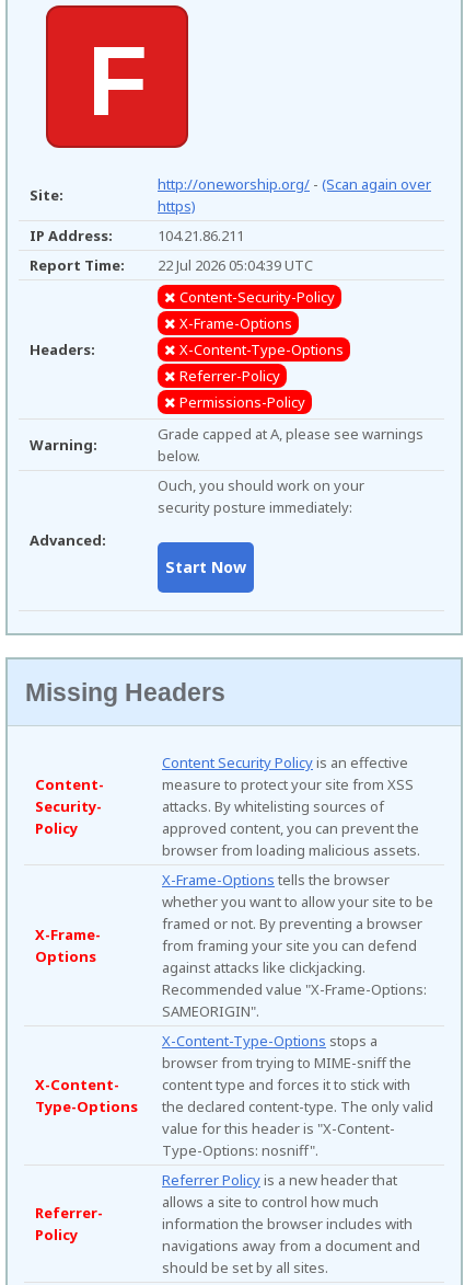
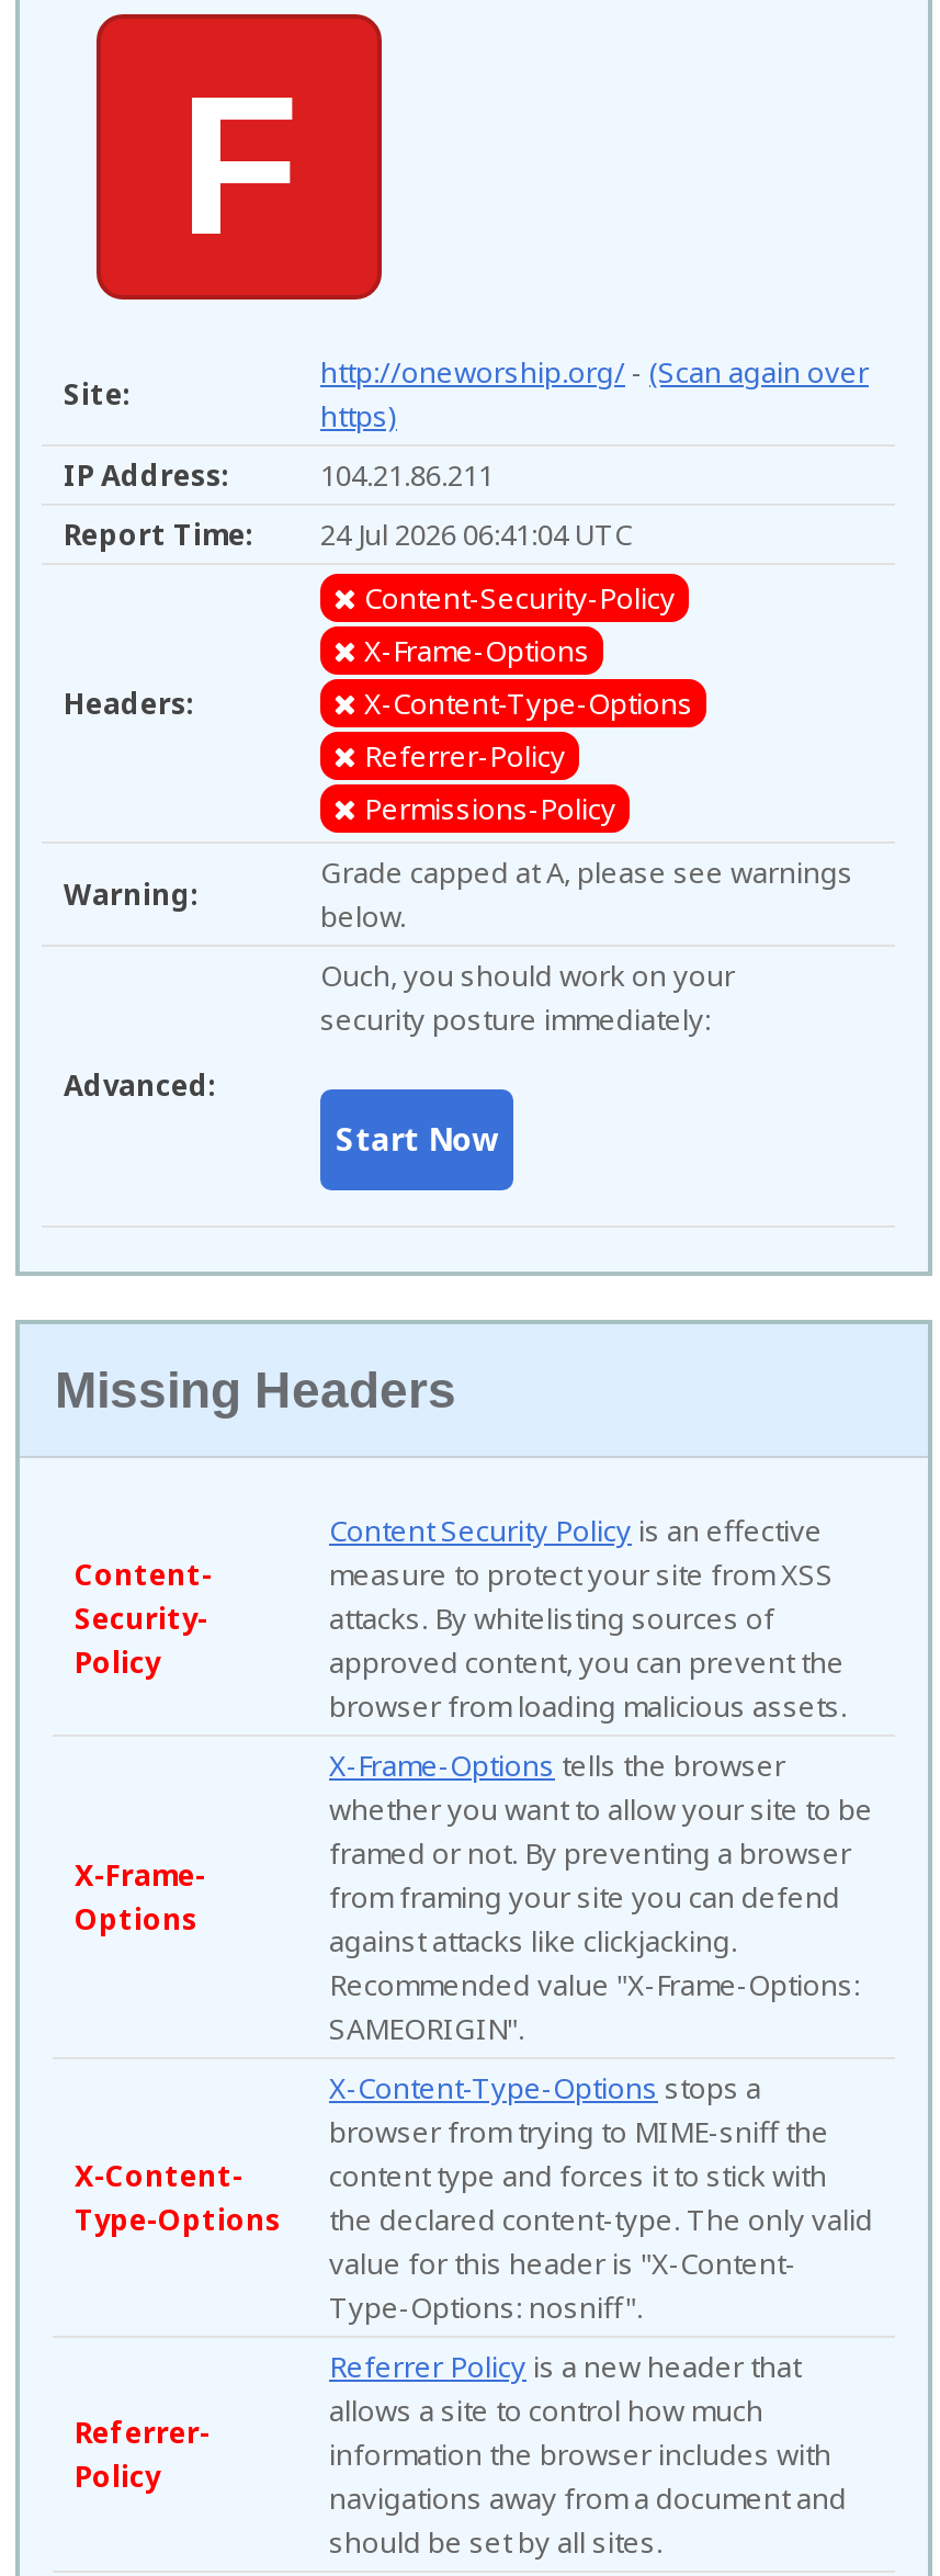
[30,256,313,275] Report Time: 22 Jul 2026 05:04:39 UTC -> [64,515,632,555] Report Time: 24 Jul 2026 06:41:04 UTC

